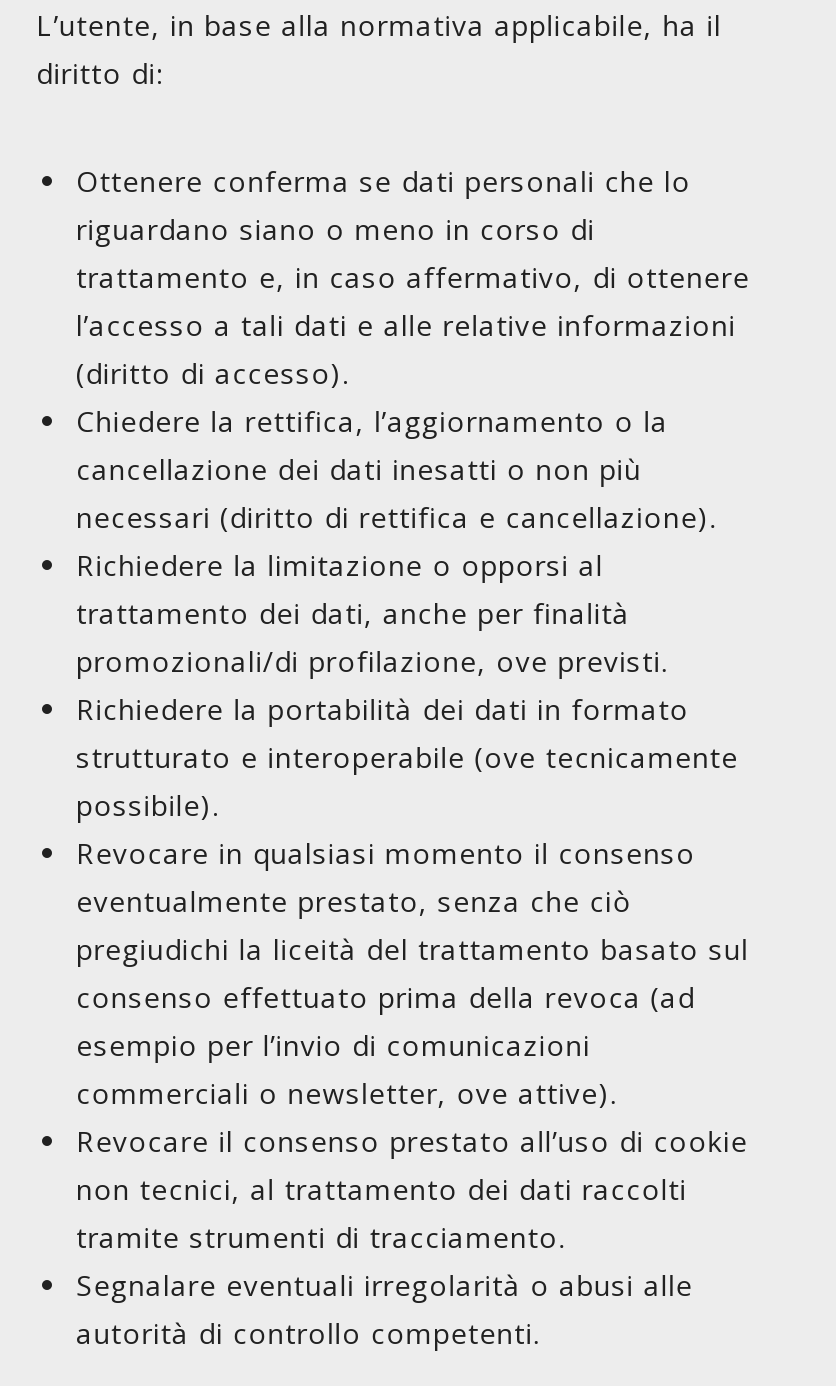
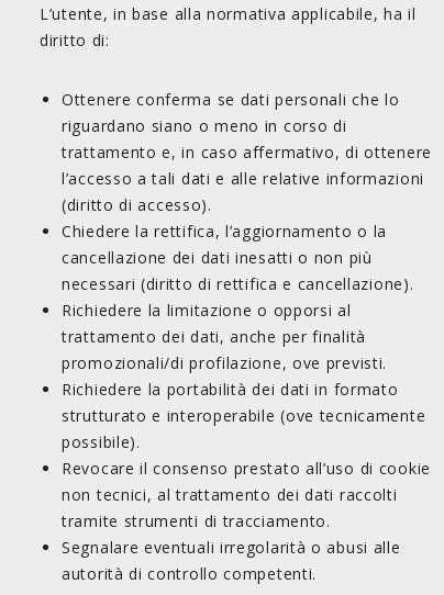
[76,834,749,1112] Revocare in qualsiasi momento il consenso | eventualmente prestato, senza che ciò | pregiudichi la liceità del trattamento basato sul | consenso effettuato prima della revoca (ad | esempio per l’invio di comunicazioni | commerciali o newsletter, ove attive). -> none

